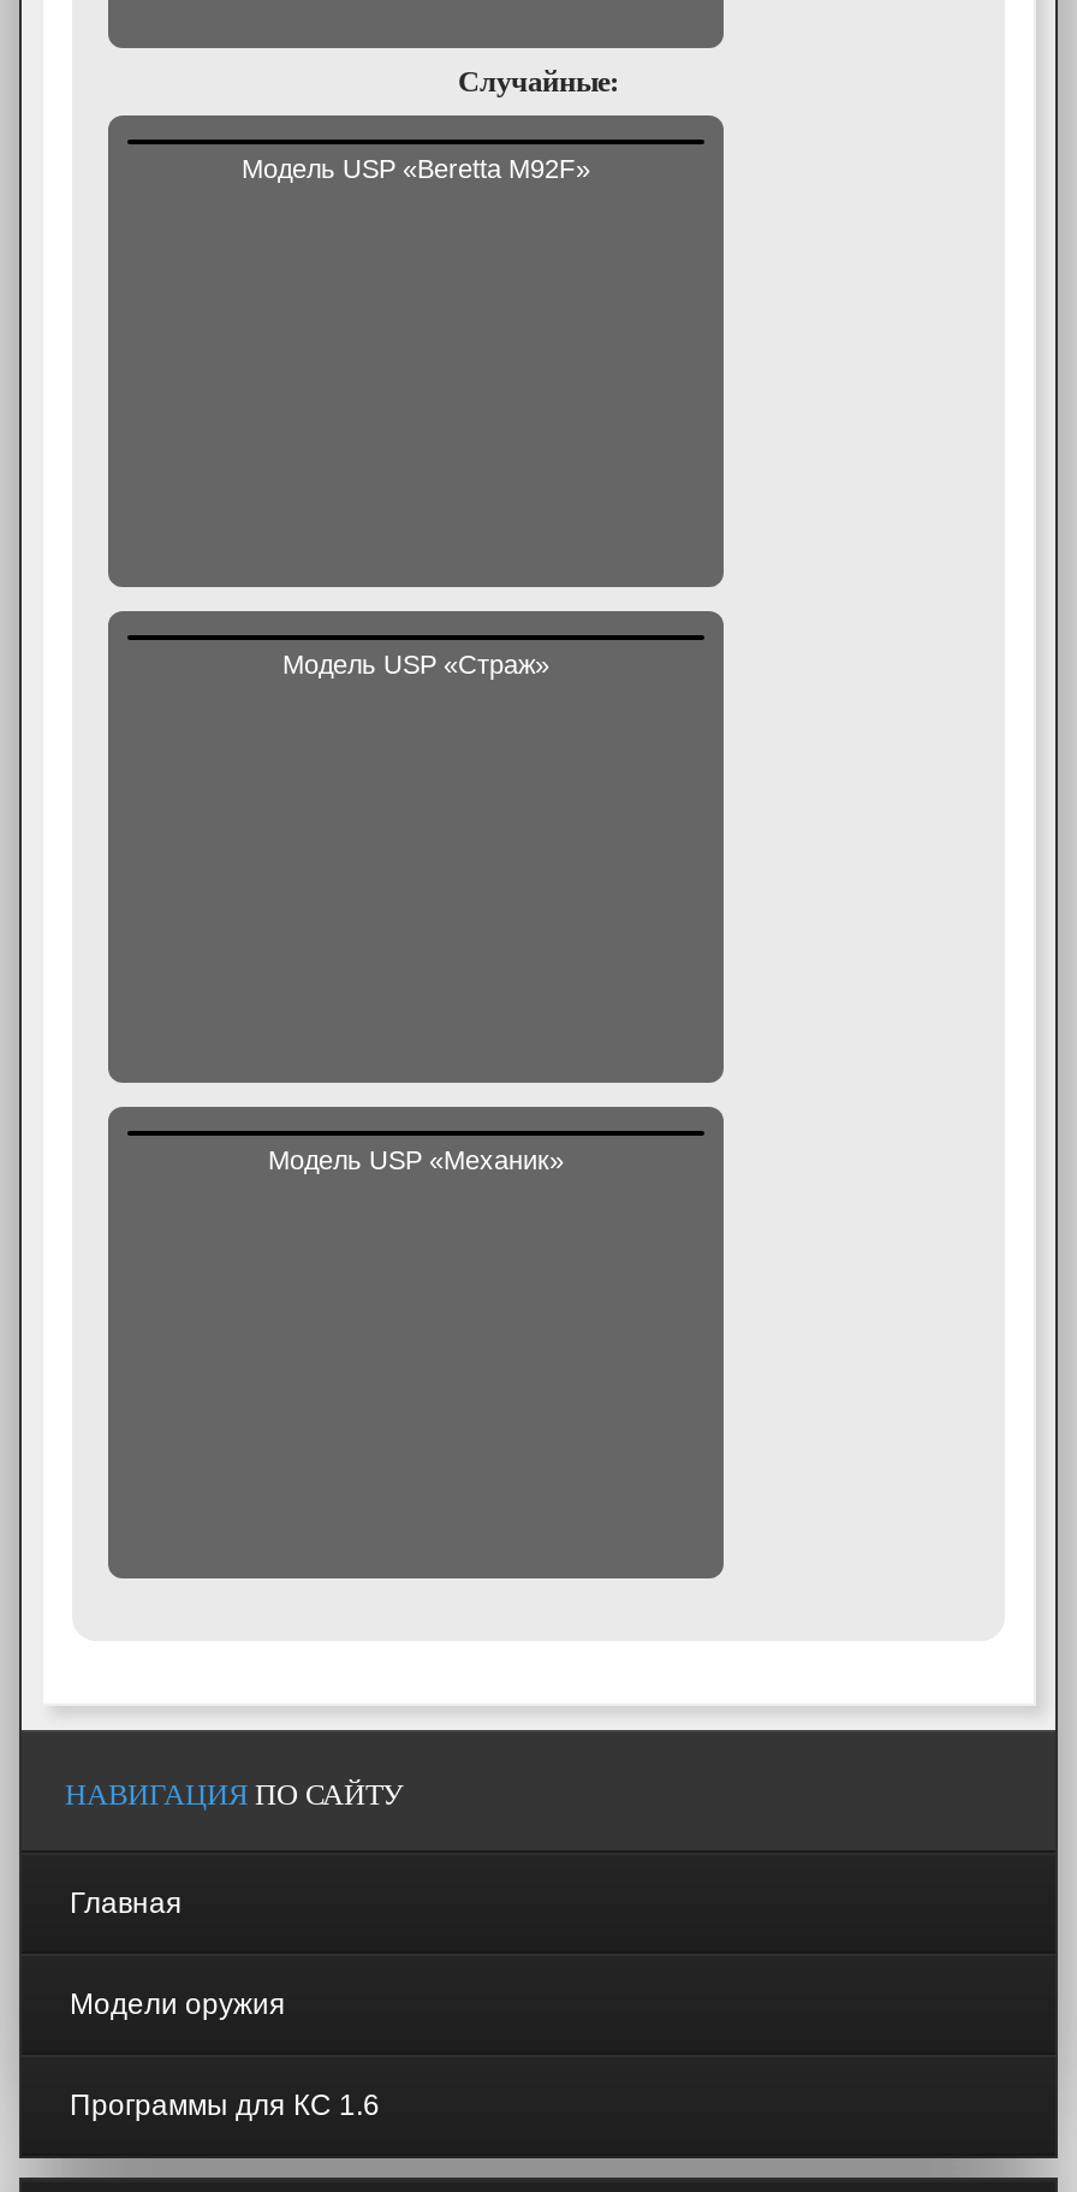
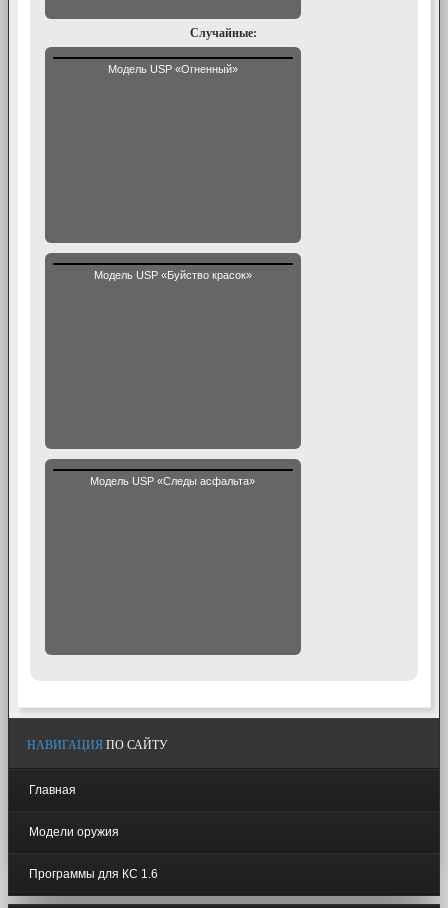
[242,154,590,183] Модель USP «Beretta M92F» -> [108,63,238,75] Модель USP «Огненный»
[282,650,549,679] Модель USP «Страж» -> [94,269,252,281] Модель USP «Буйство красок»
[268,1146,564,1174] Модель USP «Механик» -> [90,475,255,487] Модель USP «Следы асфальта»

